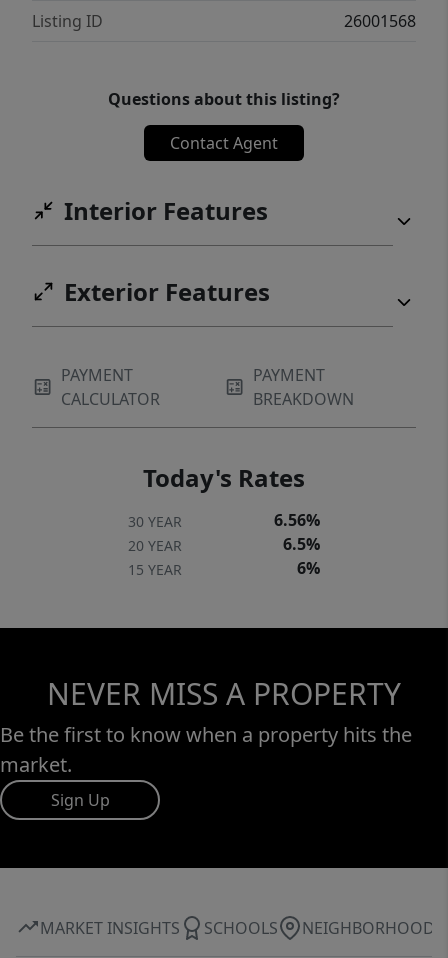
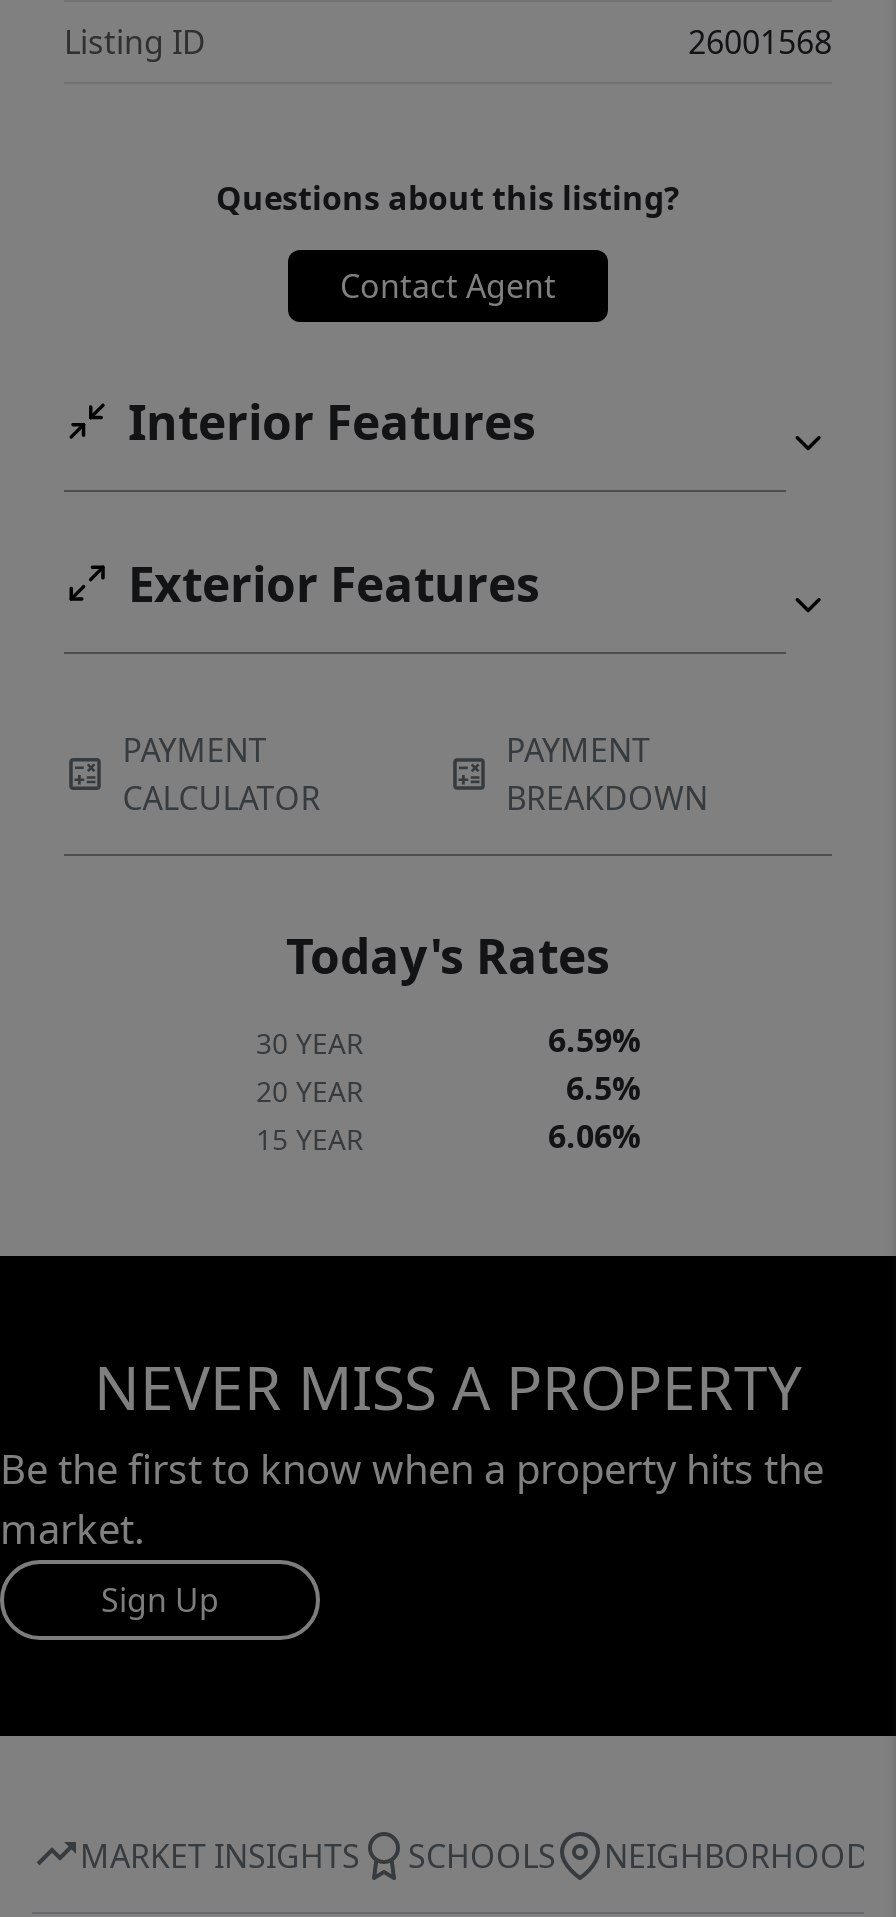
[274,509,320,531] 6.56% -> [548,1019,640,1063] 6.59%
[297,557,320,579] 6% -> [548,1115,640,1159] 6.06%

